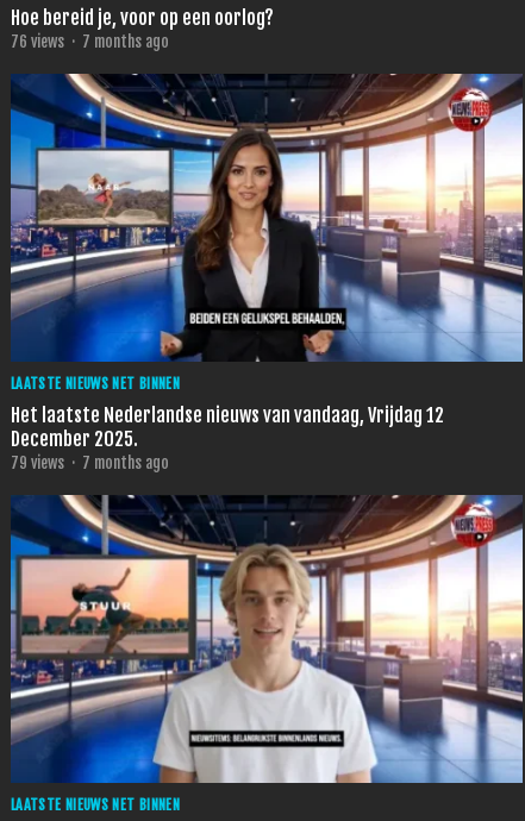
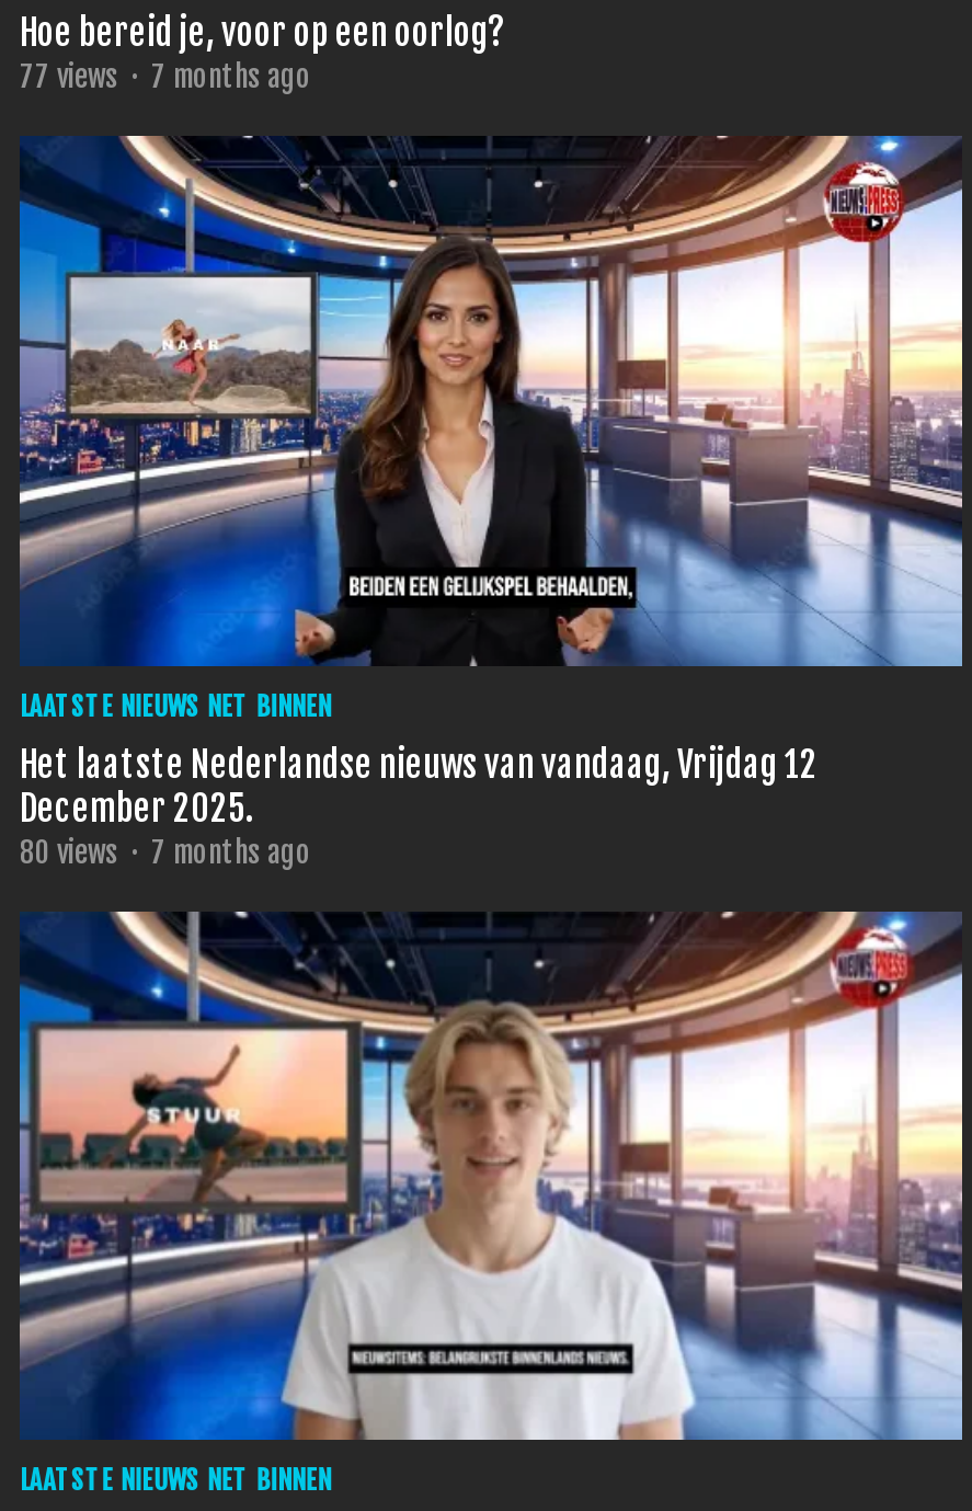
[11,32,169,51] 76 views · 7 months ago -> [20,59,311,94] 77 views · 7 months ago
[11,453,169,472] 79 views · 7 months ago -> [20,834,311,869] 80 views · 7 months ago

